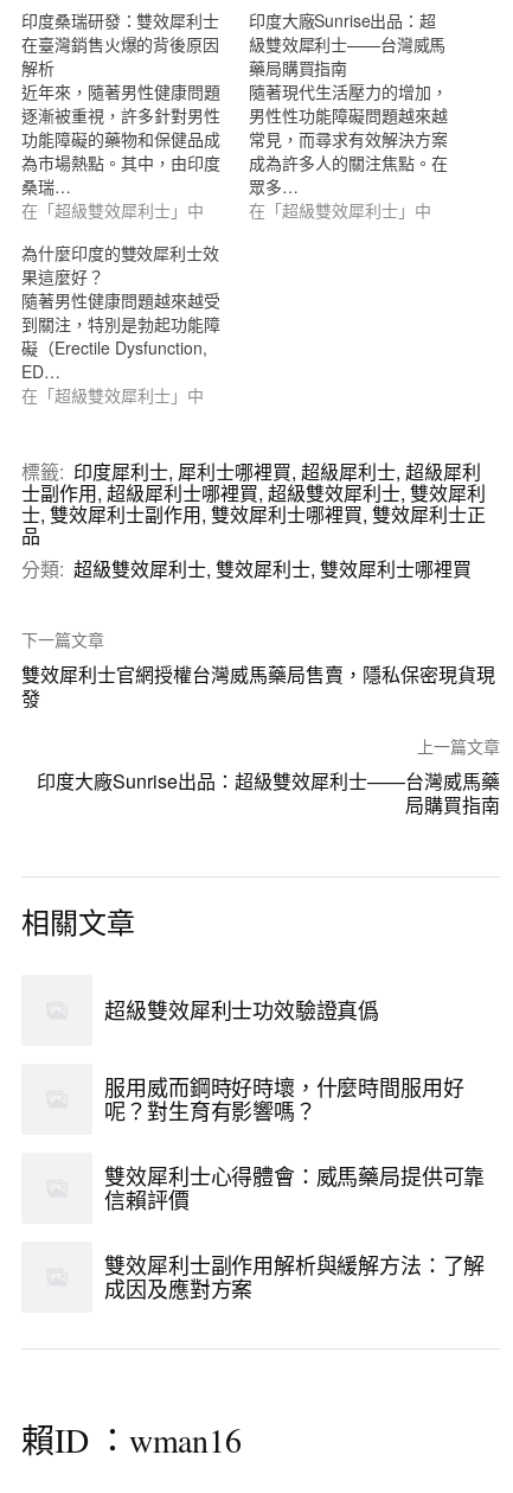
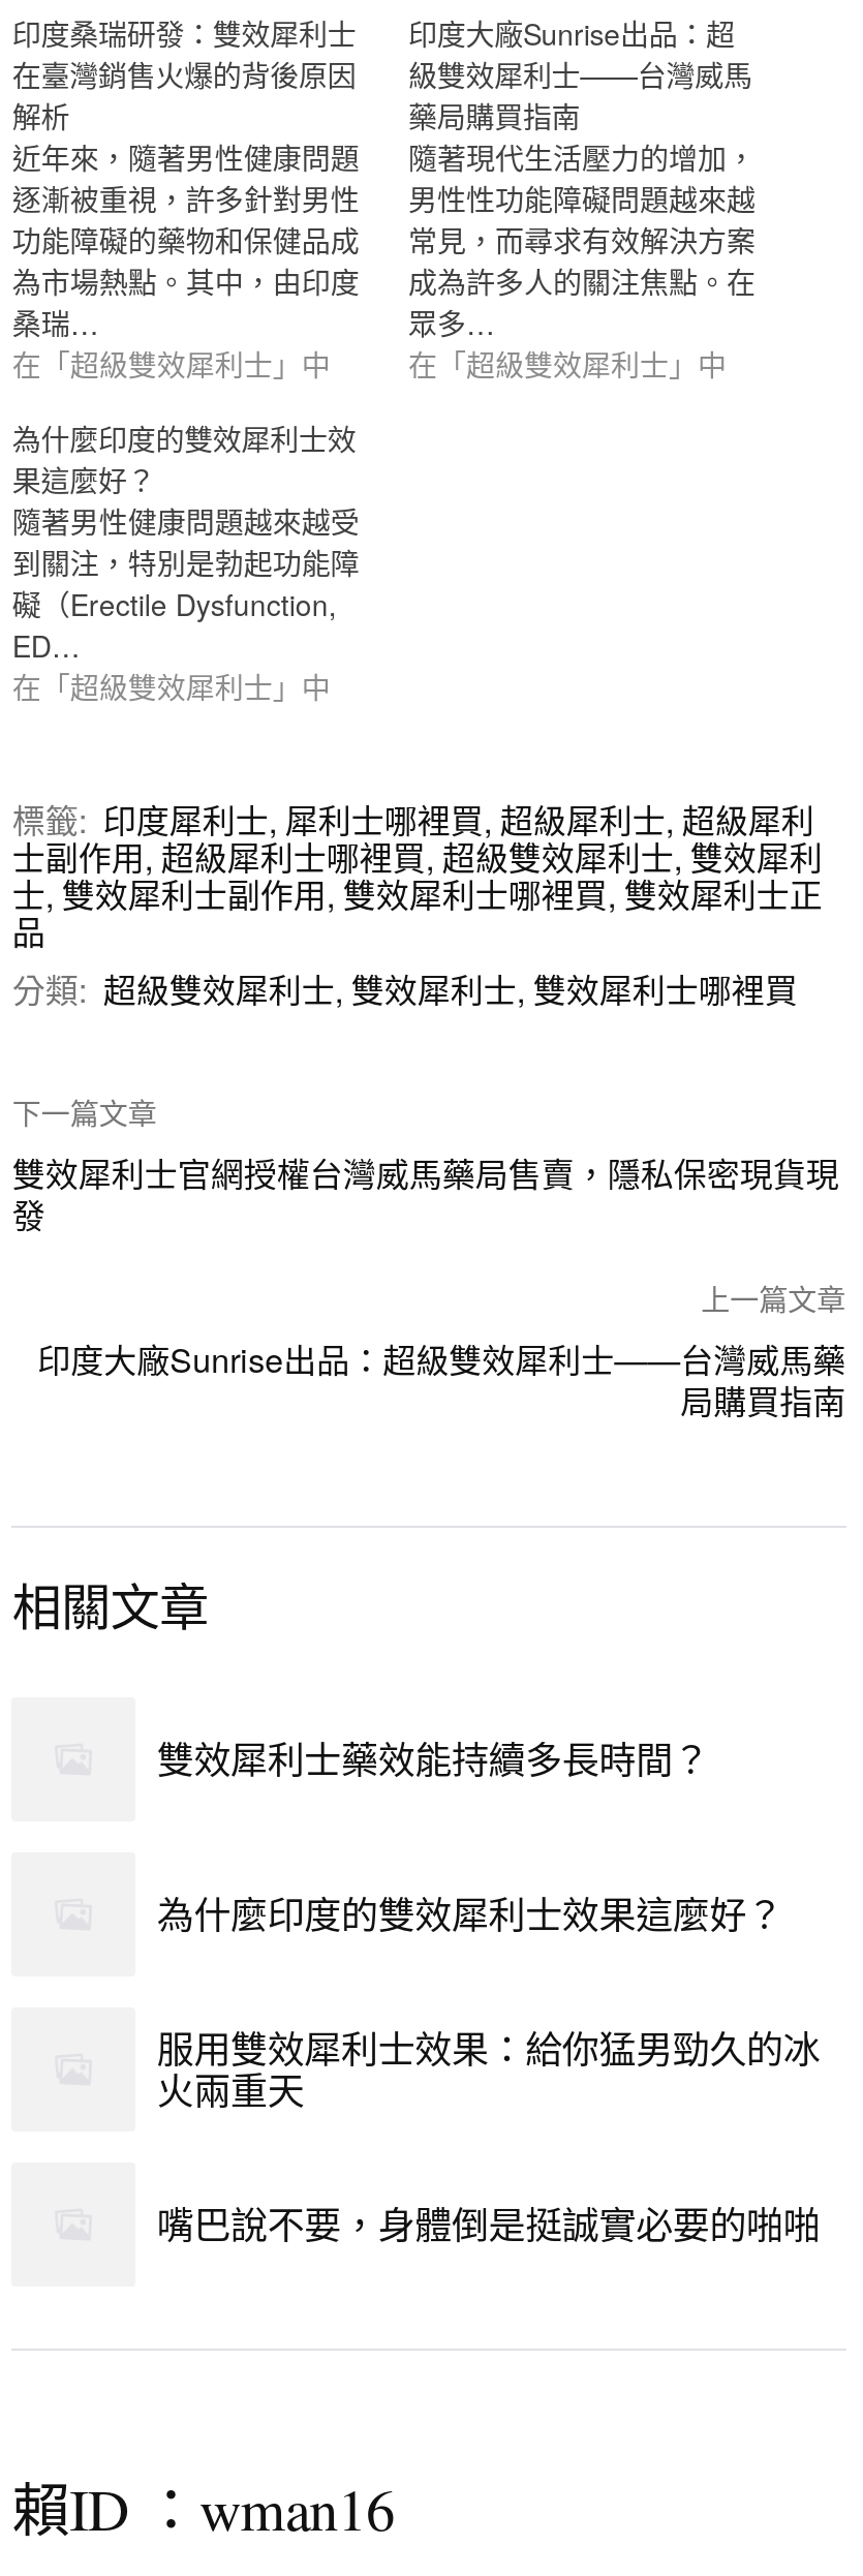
[105,996,379,1025] 超級雙效犀利士功效驗證真僞 -> [157,1735,709,1784] 雙效犀利士藥效能持續多長時間？
[105,1073,464,1125] 服用威而鋼時好時壞，什麼時間服用好 | 呢？對生育有影響嗎？ -> [157,1890,783,1939] 為什麼印度的雙效犀利士效果這麼好？
[105,1162,485,1214] 雙效犀利士心得體會：威馬藥局提供可靠 | 信賴評價 -> [157,2024,820,2115] 服用雙效犀利士效果：給你猛男勁久的冰 | 火兩重天
[105,1251,485,1303] 雙效犀利士副作用解析與緩解方法：了解 | 成因及應對方案 -> [157,2200,820,2249] 嘴巴說不要，身體倒是挺誠實必要的啪啪

